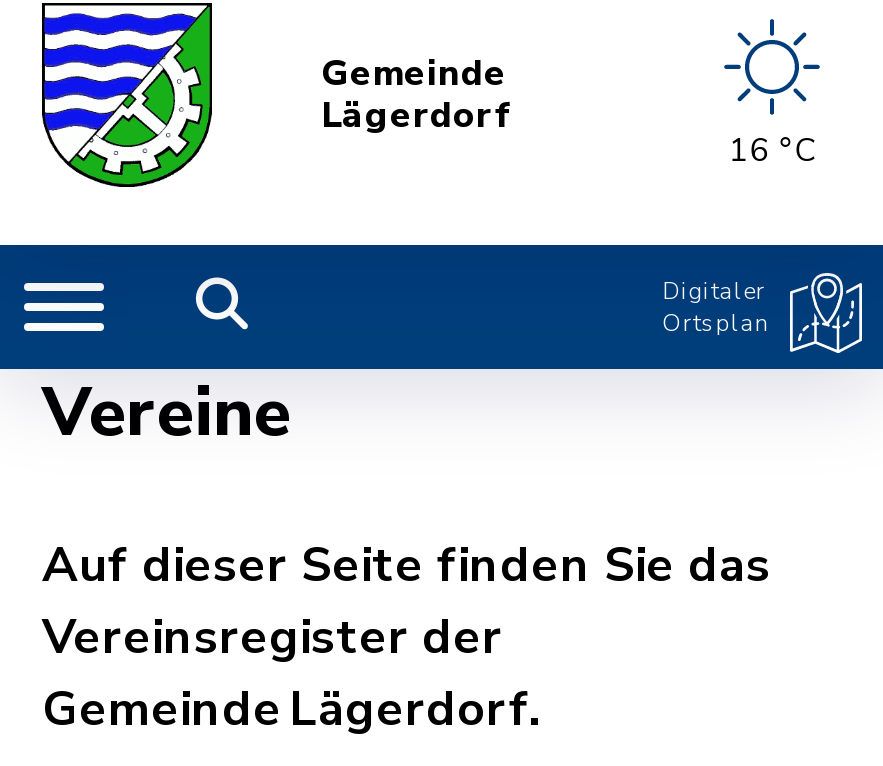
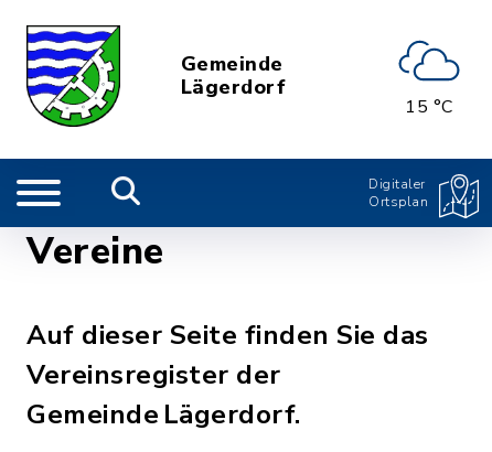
[716,17,828,172] [image] | 16 °C -> [397,35,461,119] [image] | 15 °C

